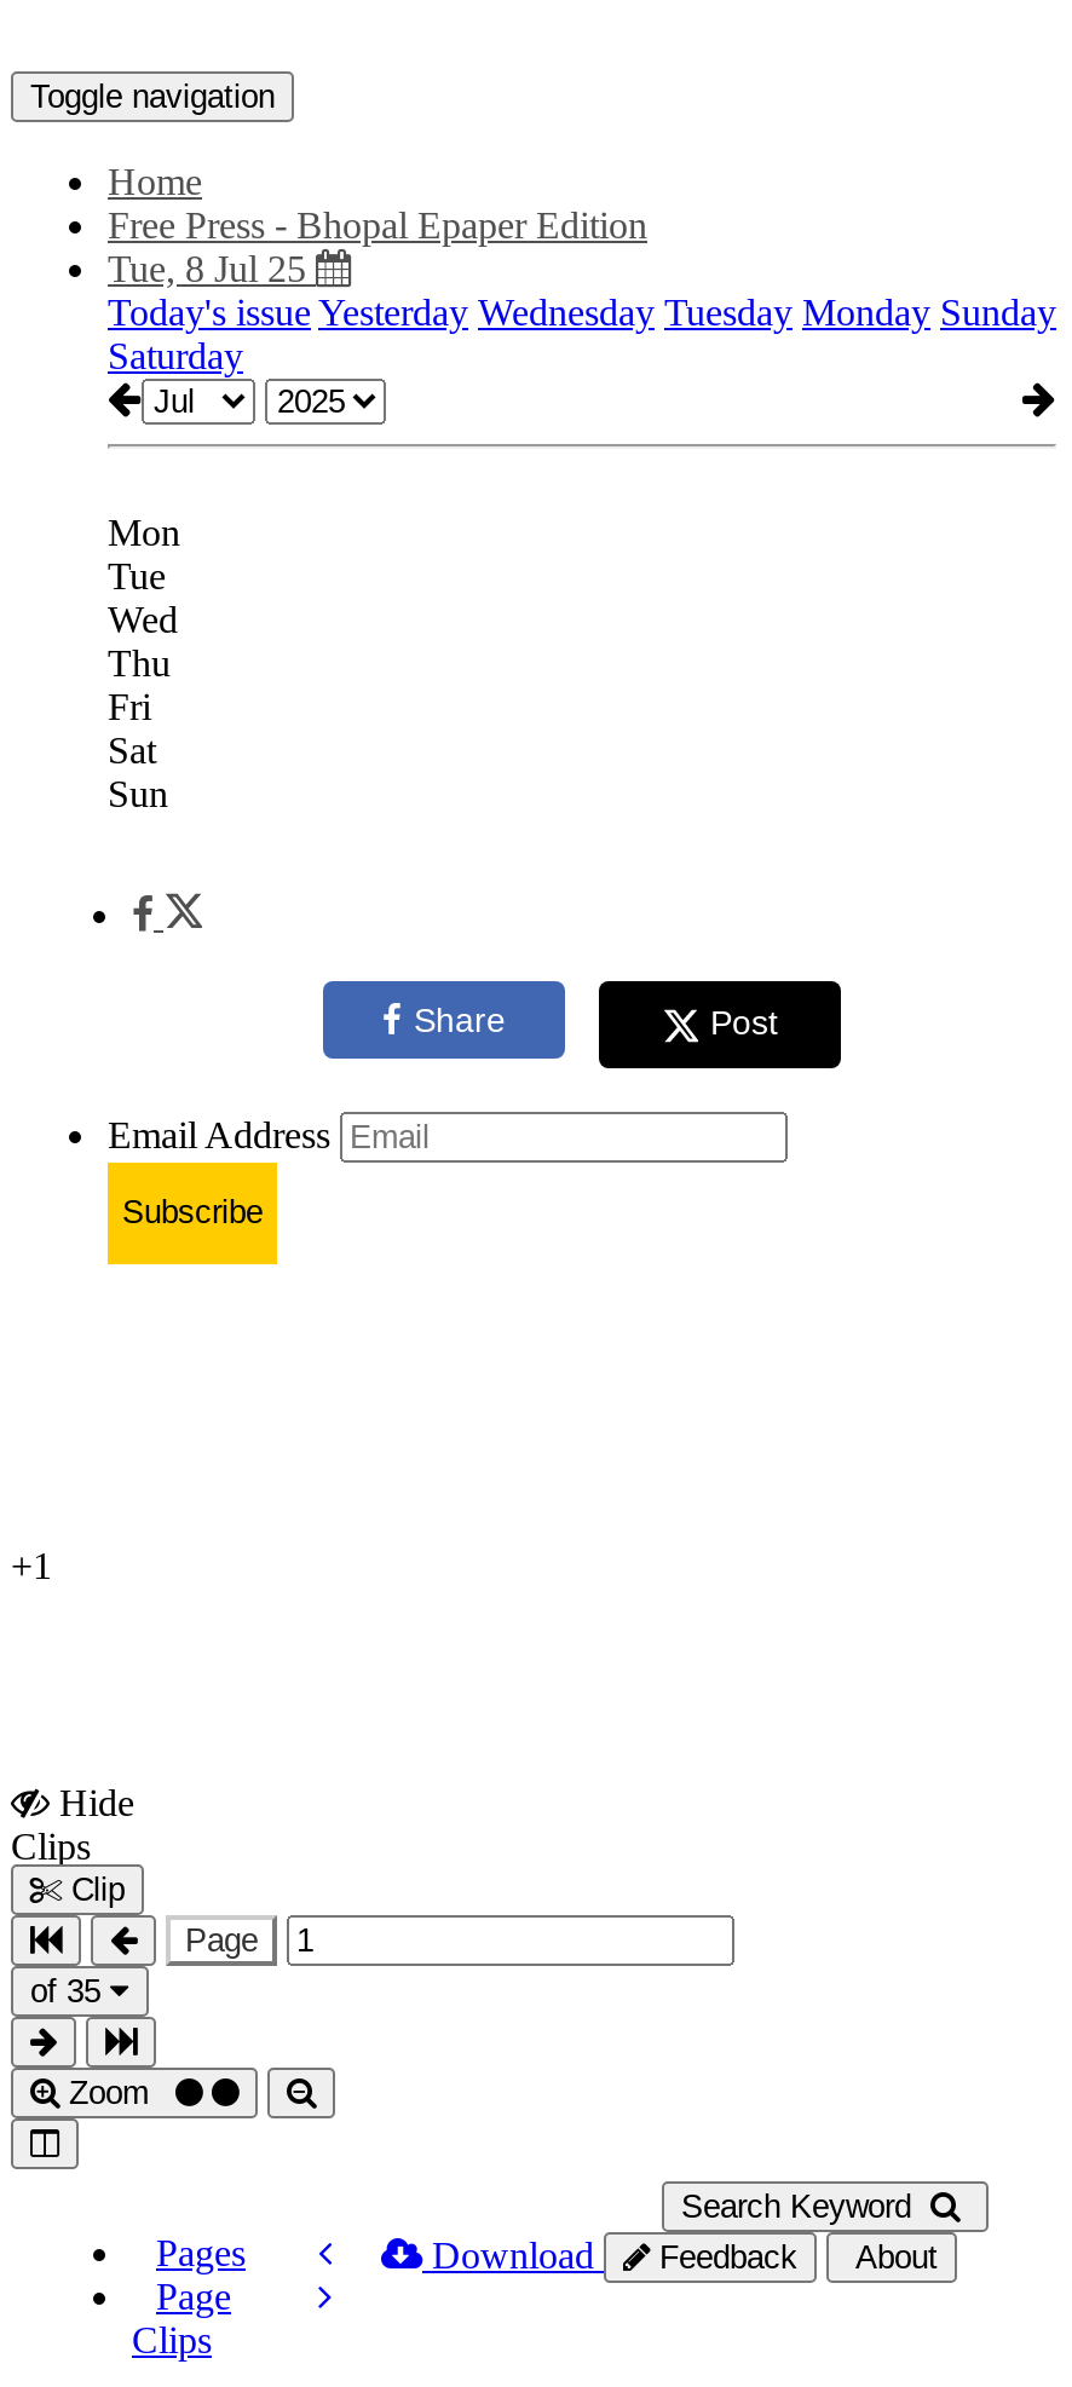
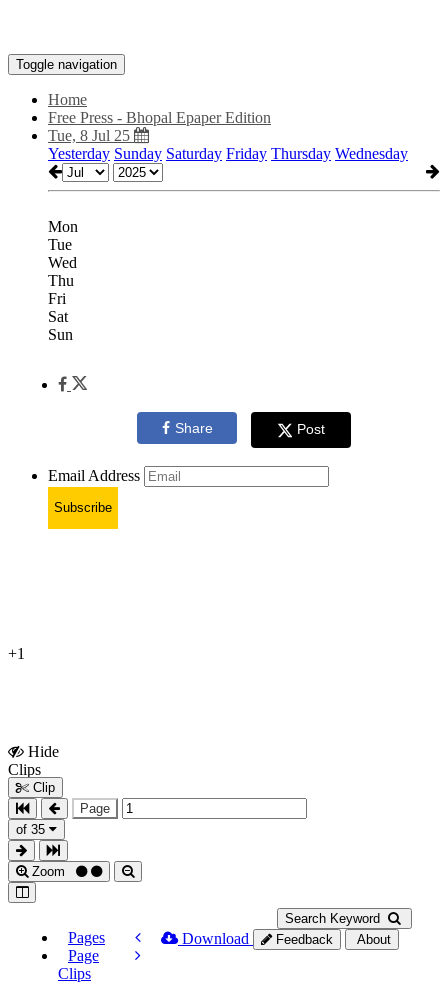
[108,292,1056,376] Today's issue Yesterday Wednesday Tuesday Monday Sunday | Saturday -> [48,145,408,162] Yesterday Sunday Saturday Friday Thursday Wednesday

